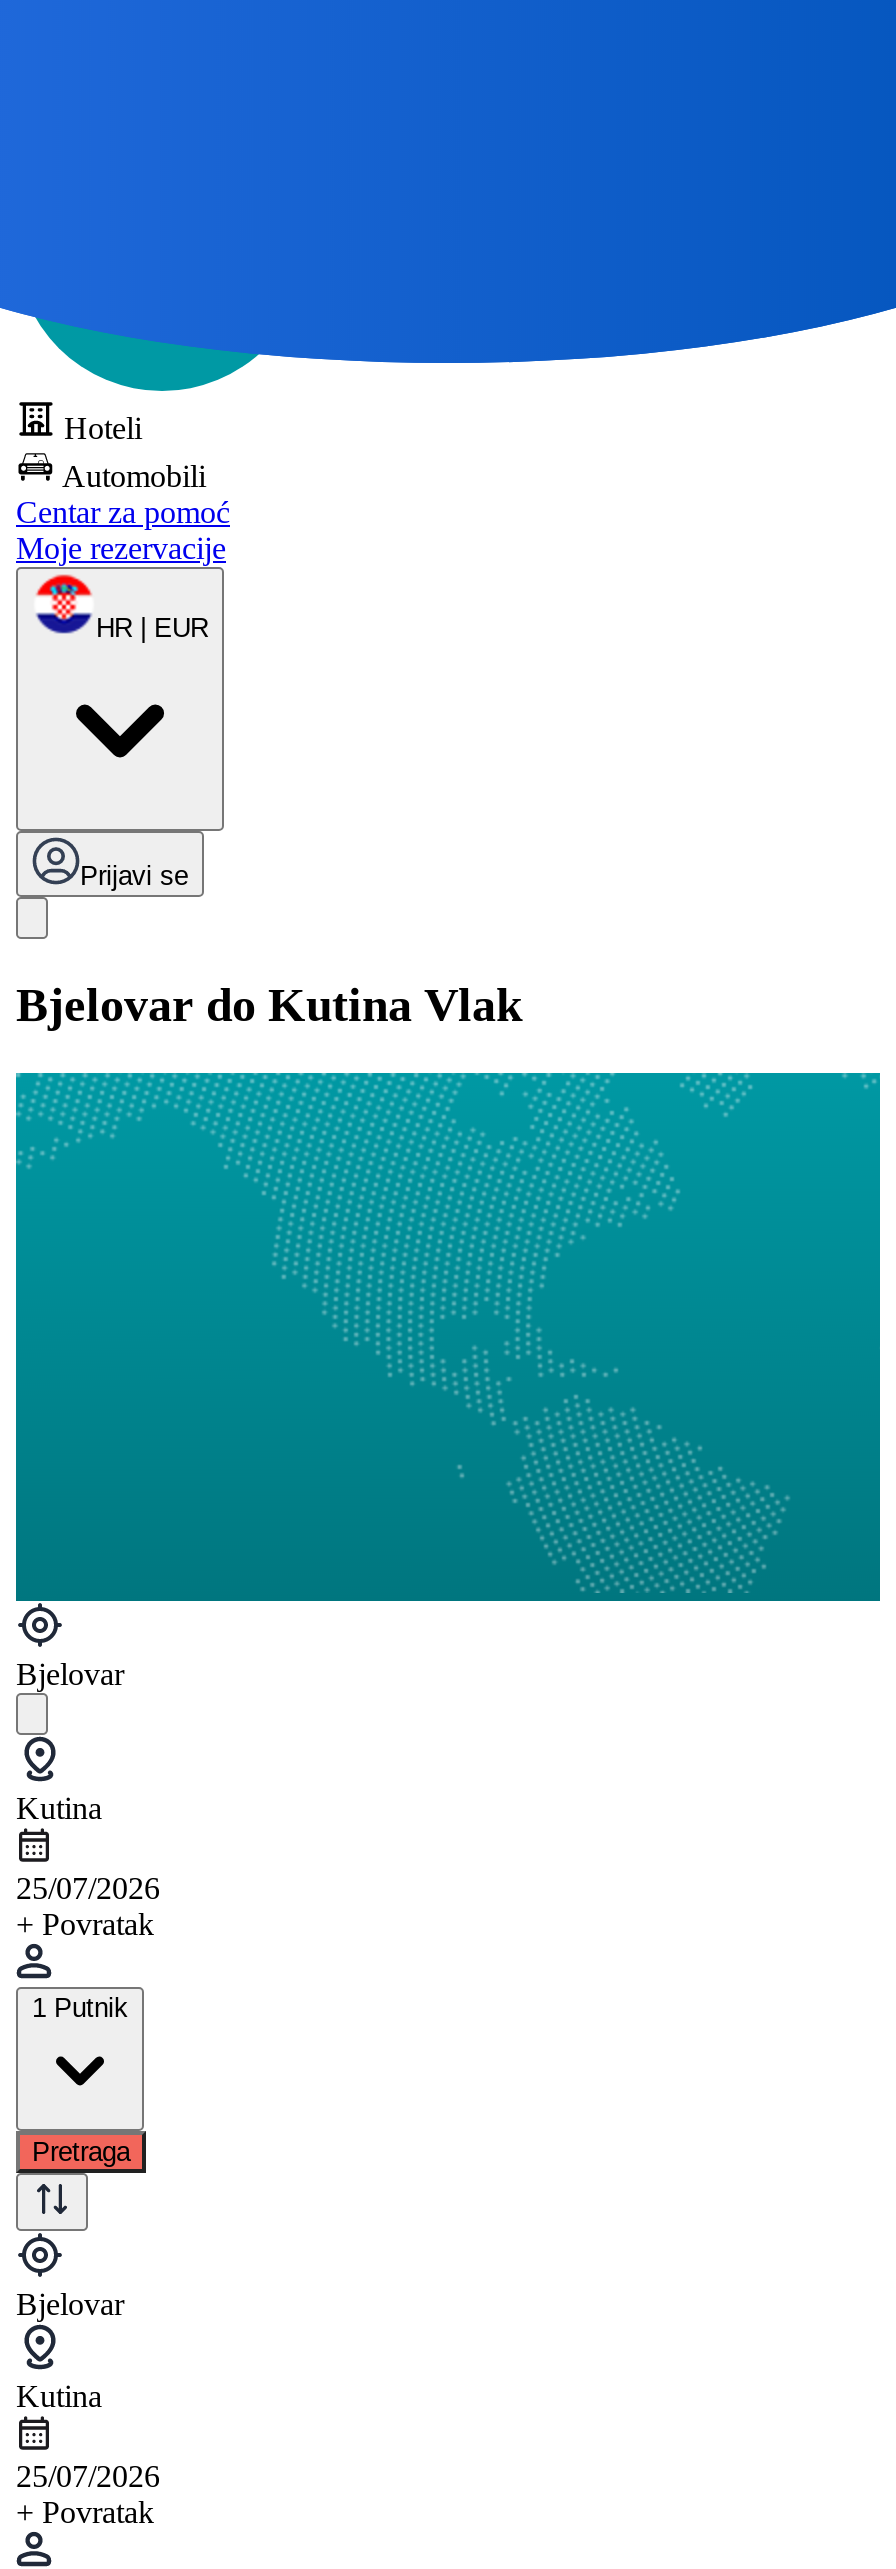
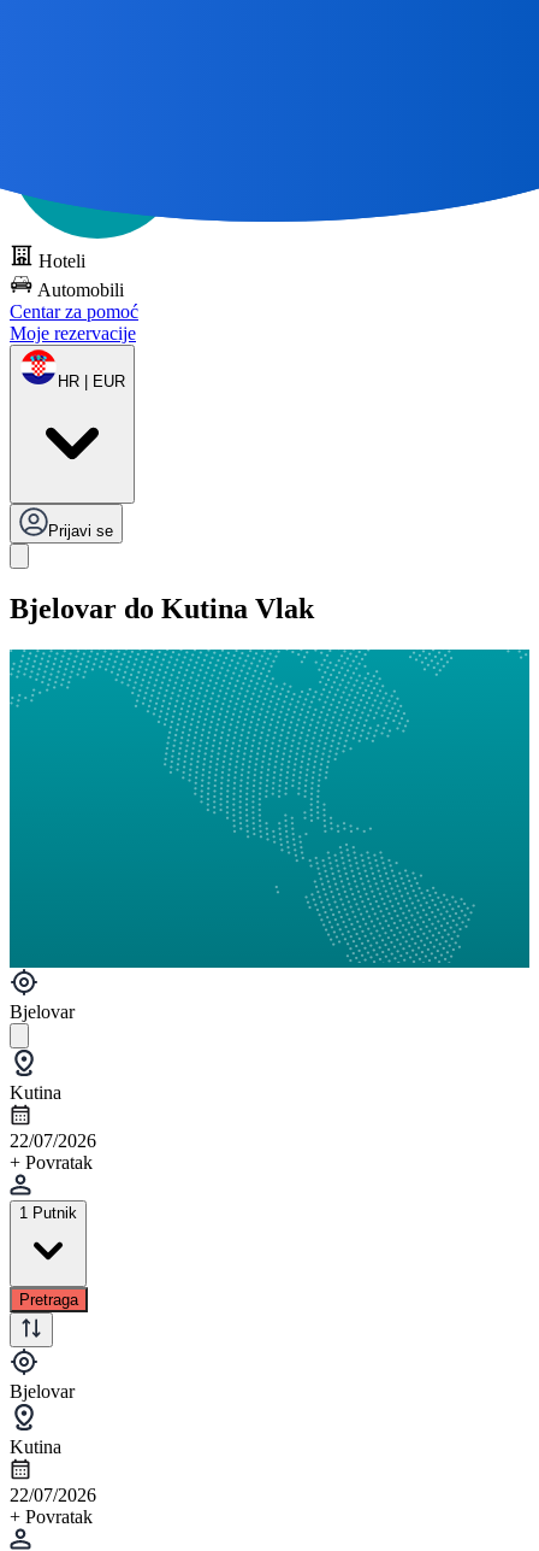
[16,1871,160,1905] 25/07/2026 -> [10,1130,96,1151] 22/07/2026
[16,2459,160,2493] 25/07/2026 -> [10,1484,96,1505] 22/07/2026

